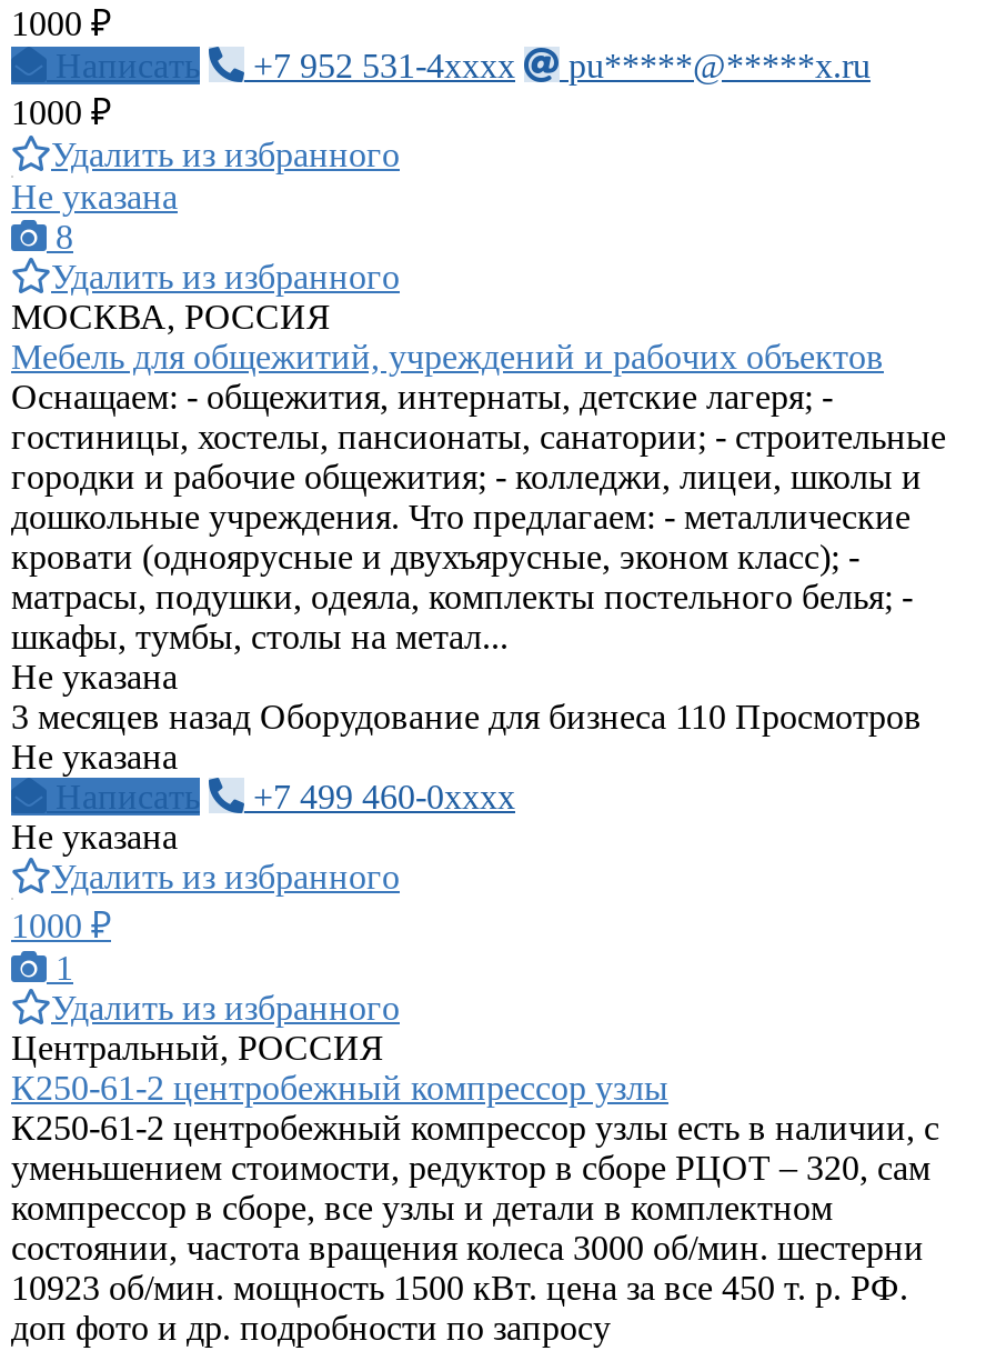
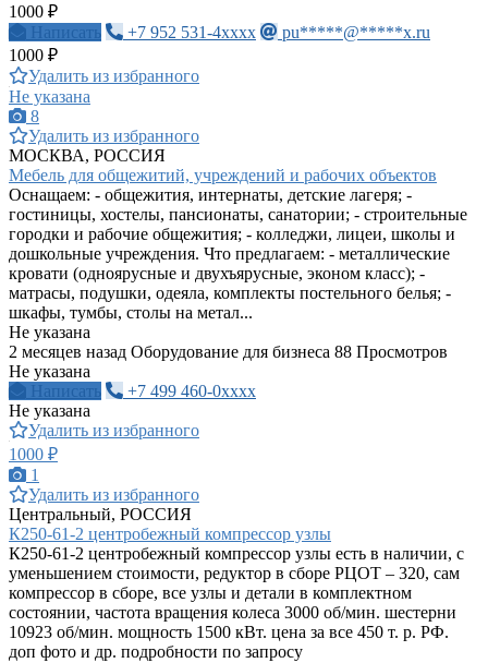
[11,698,922,735] 3 месяцев назад Оборудование для бизнеса 110 Просмотров -> [9,342,448,361] 2 месяцев назад Оборудование для бизнеса 88 Просмотров

